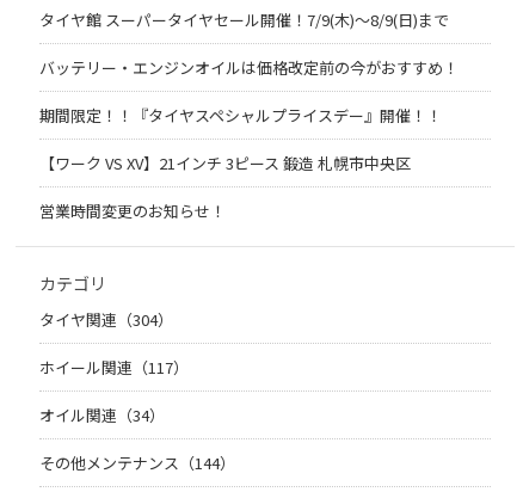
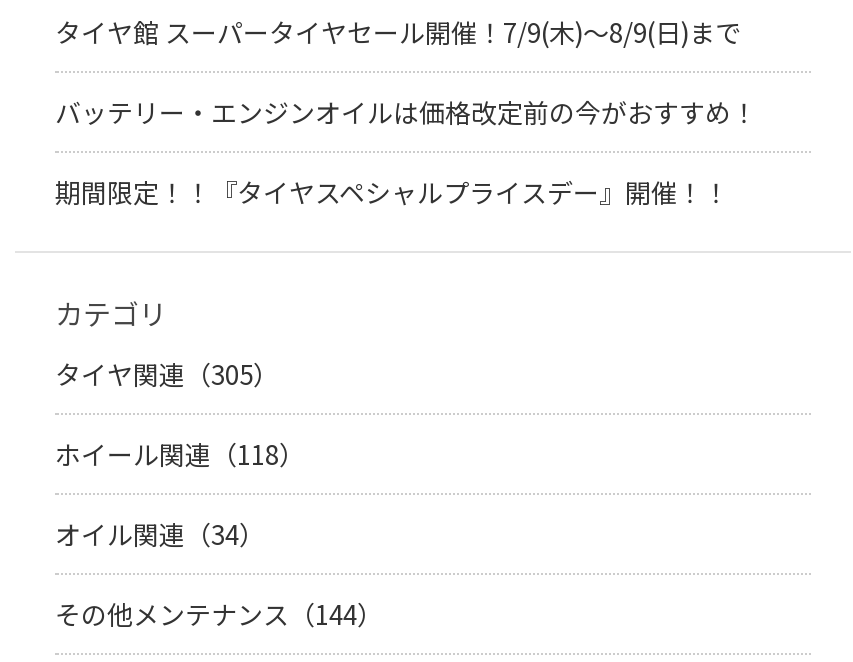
[39,152,411,222] 【ワーク VS XV】21インチ 3ピース 鍛造 札幌市中央区 | 営業時間変更のお知らせ！ -> none
[39,308,173,331] タイヤ関連（304） -> [55,355,279,393] タイヤ関連（305）
[39,356,189,378] ホイール関連（117） -> [55,435,305,473] ホイール関連（118）

